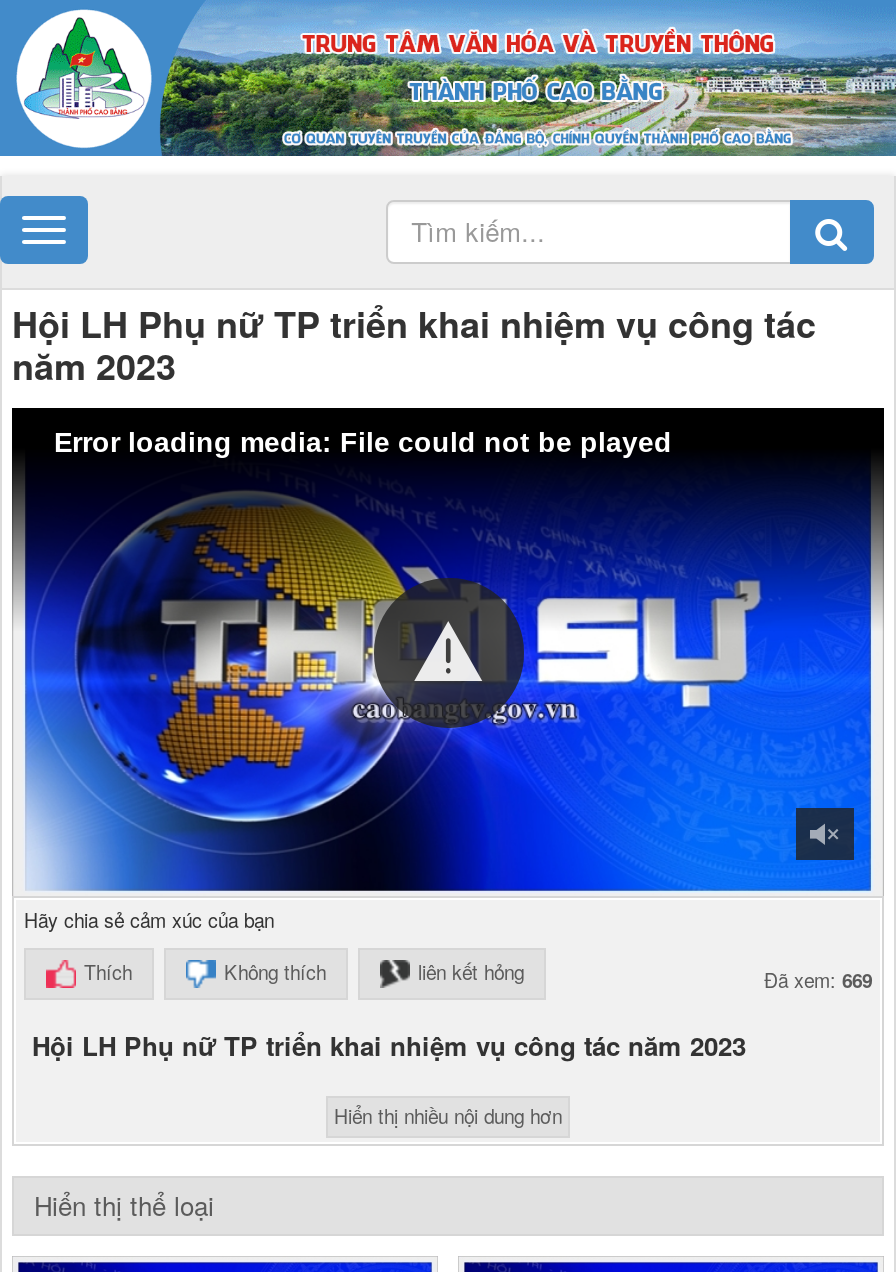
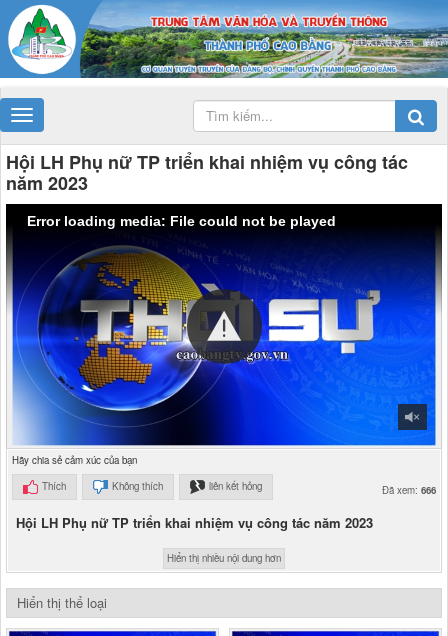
[764,965,872,993] Đã xem: 669 -> [382,483,436,497] Đã xem: 666

